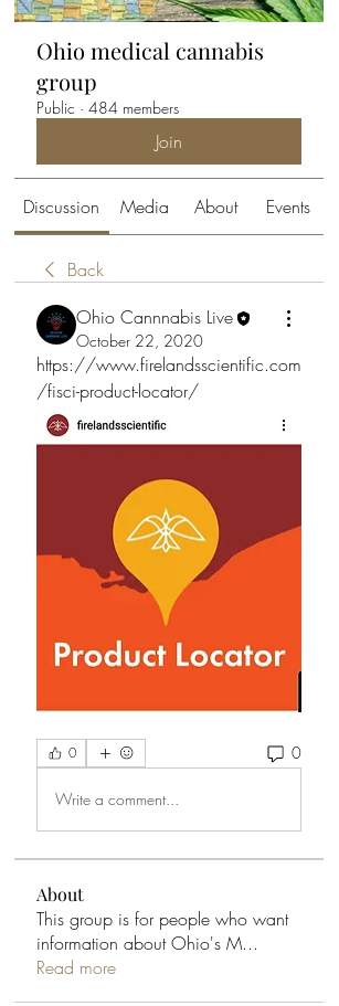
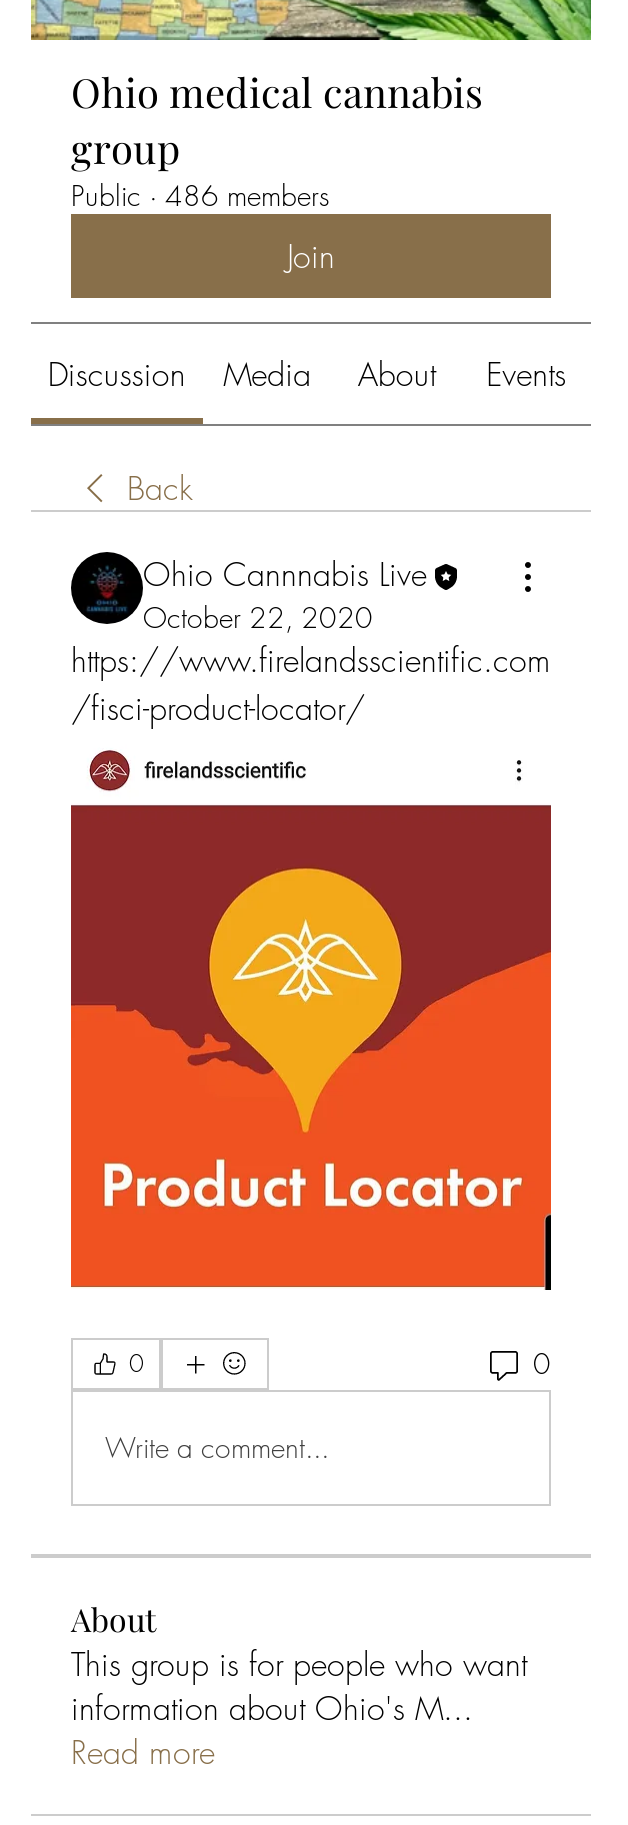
[36,98,179,119] Public · 484 members -> [71,177,329,215] Public · 486 members

